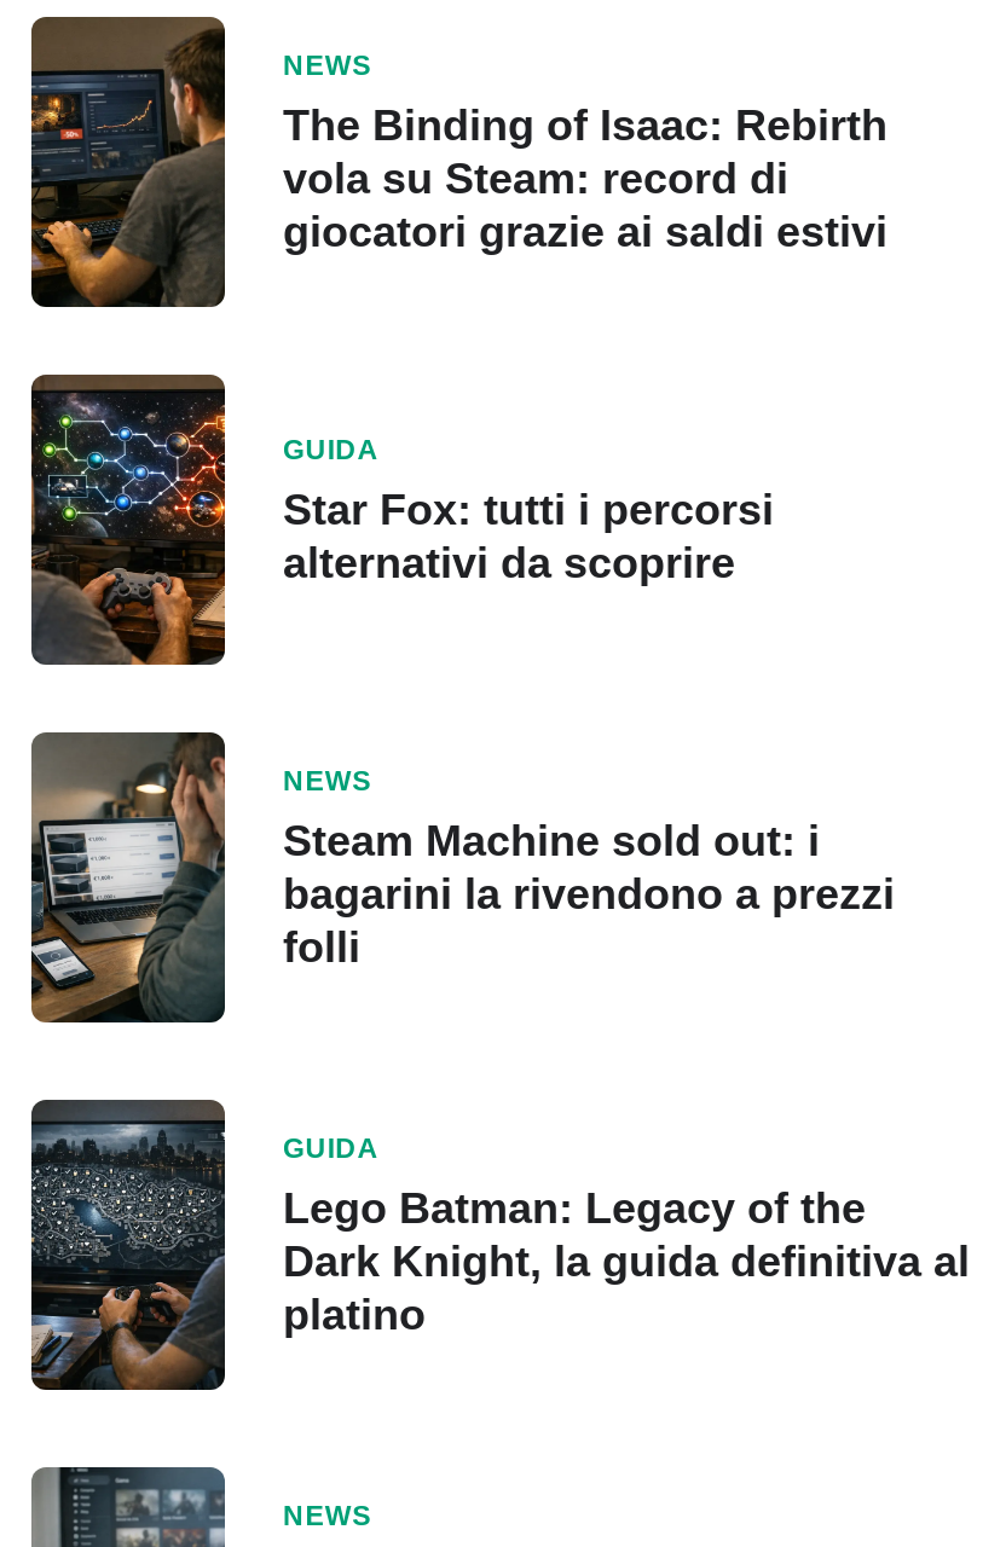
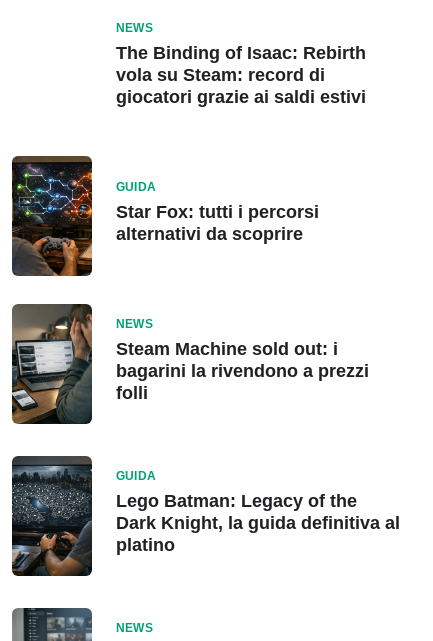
[29,15,227,309] [image] -> none

